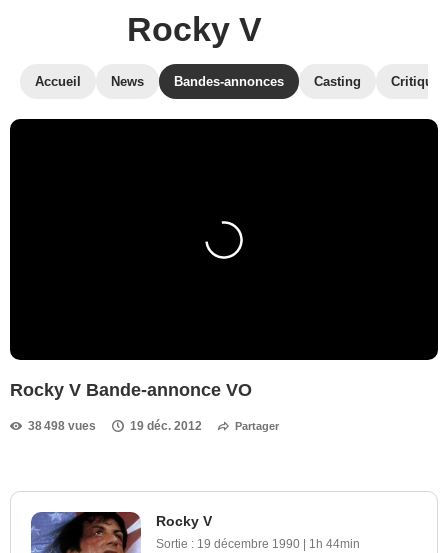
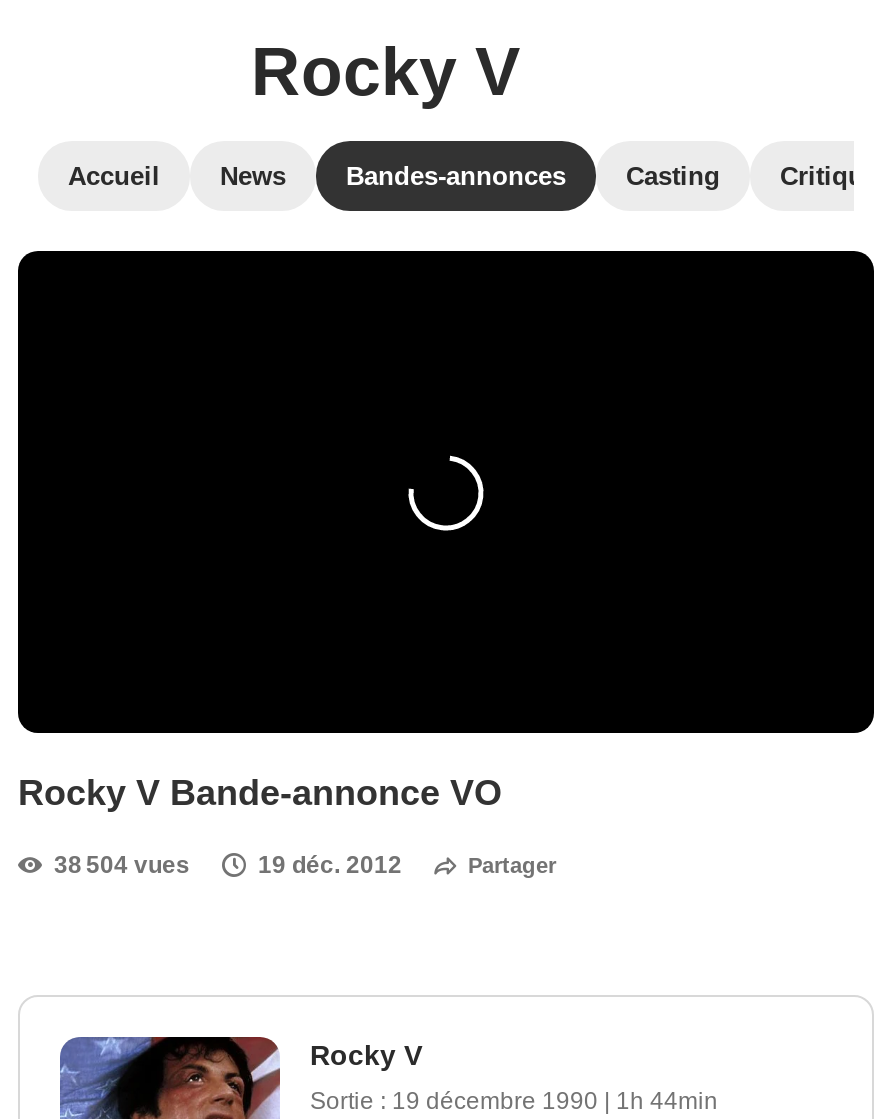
[28,419,96,433] 38 498 vues -> [54,851,190,879] 38 504 vues

